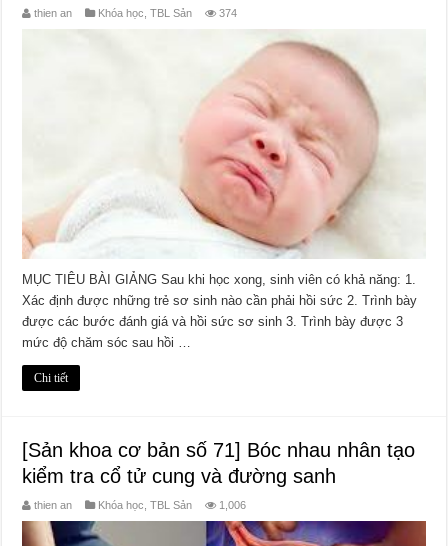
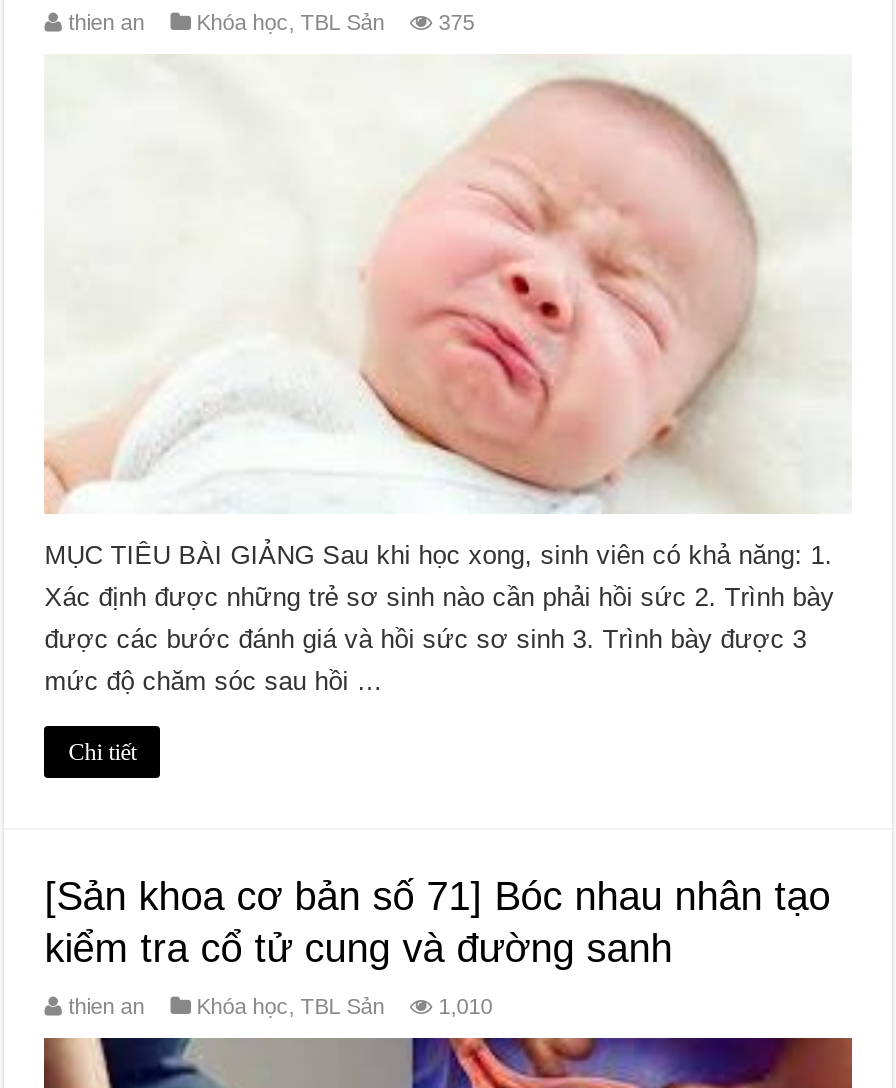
[219,7,237,19] 374 -> [438,10,474,34] 375
[219,499,246,511] 1,006 -> [438,993,492,1017] 1,010

